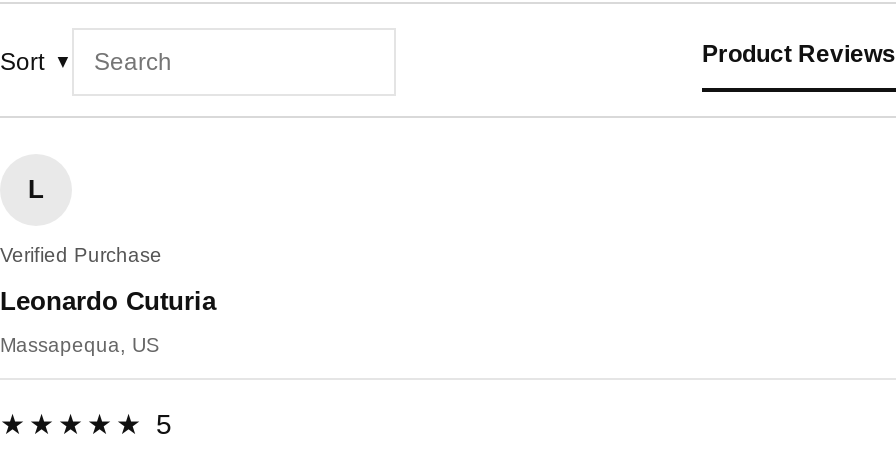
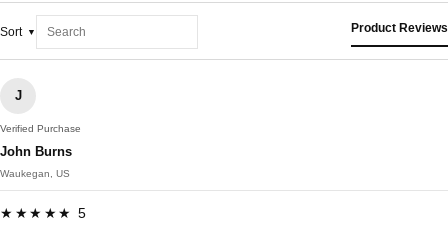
[28,174,44,204] L -> [14,88,21,103] J
[0,286,216,316] Leonardo Cuturia -> [0,144,72,159] John Burns
[0,334,160,356] Massapequa, US -> [0,168,70,179] Waukegan, US

